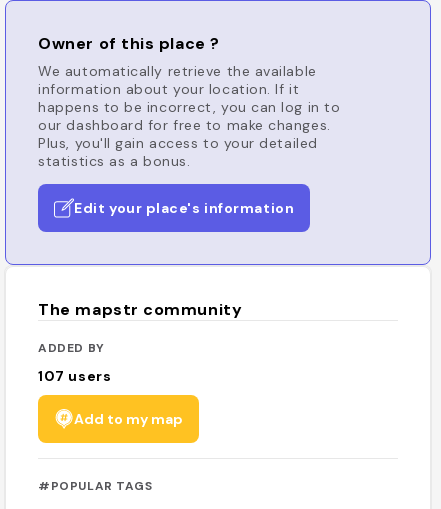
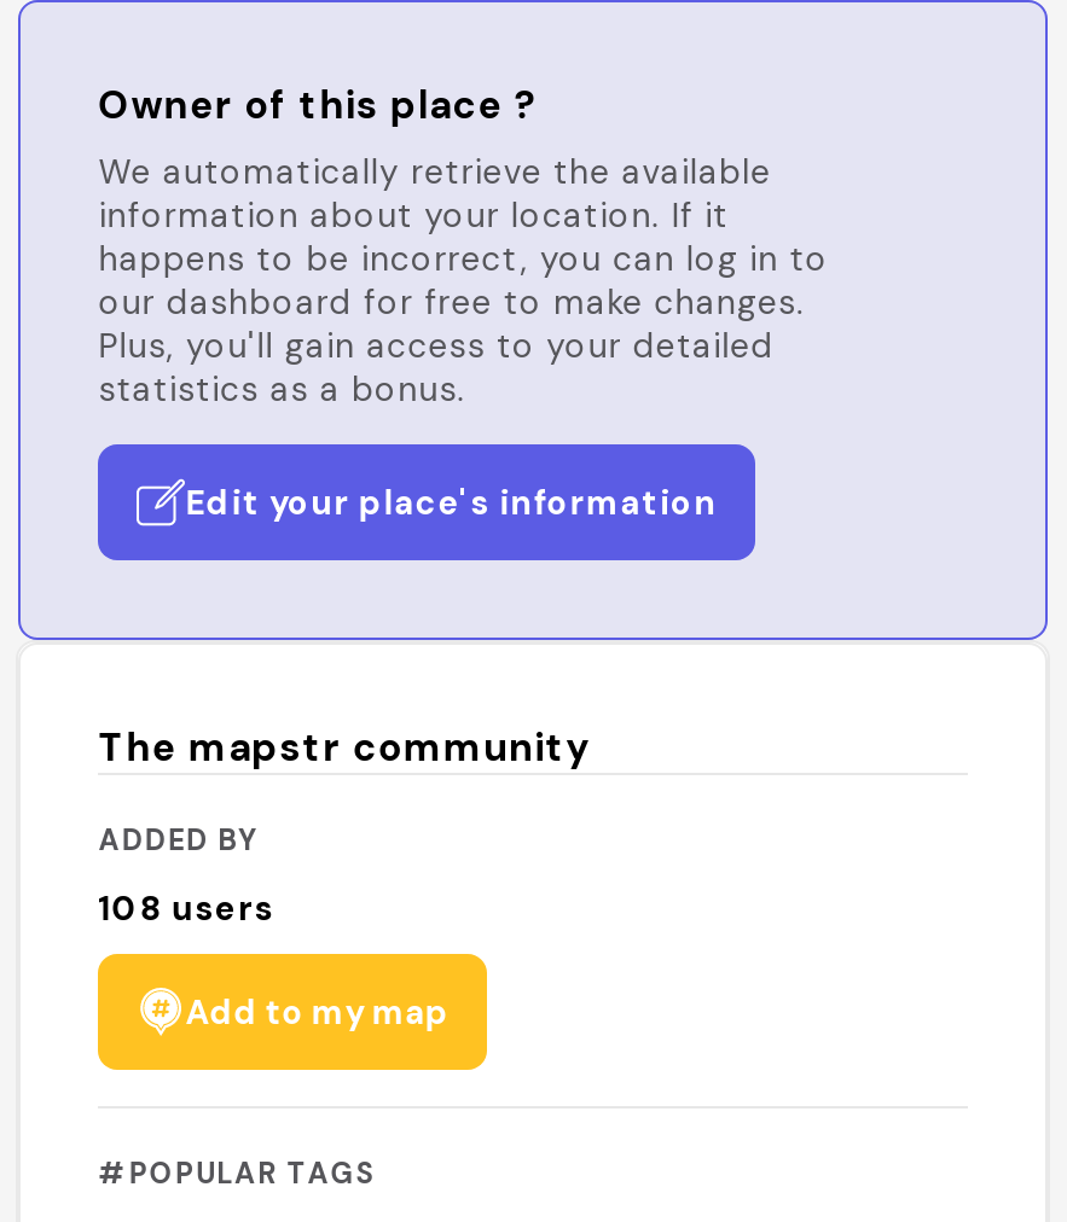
[38,366,111,384] 107 users -> [98,885,275,929] 108 users

